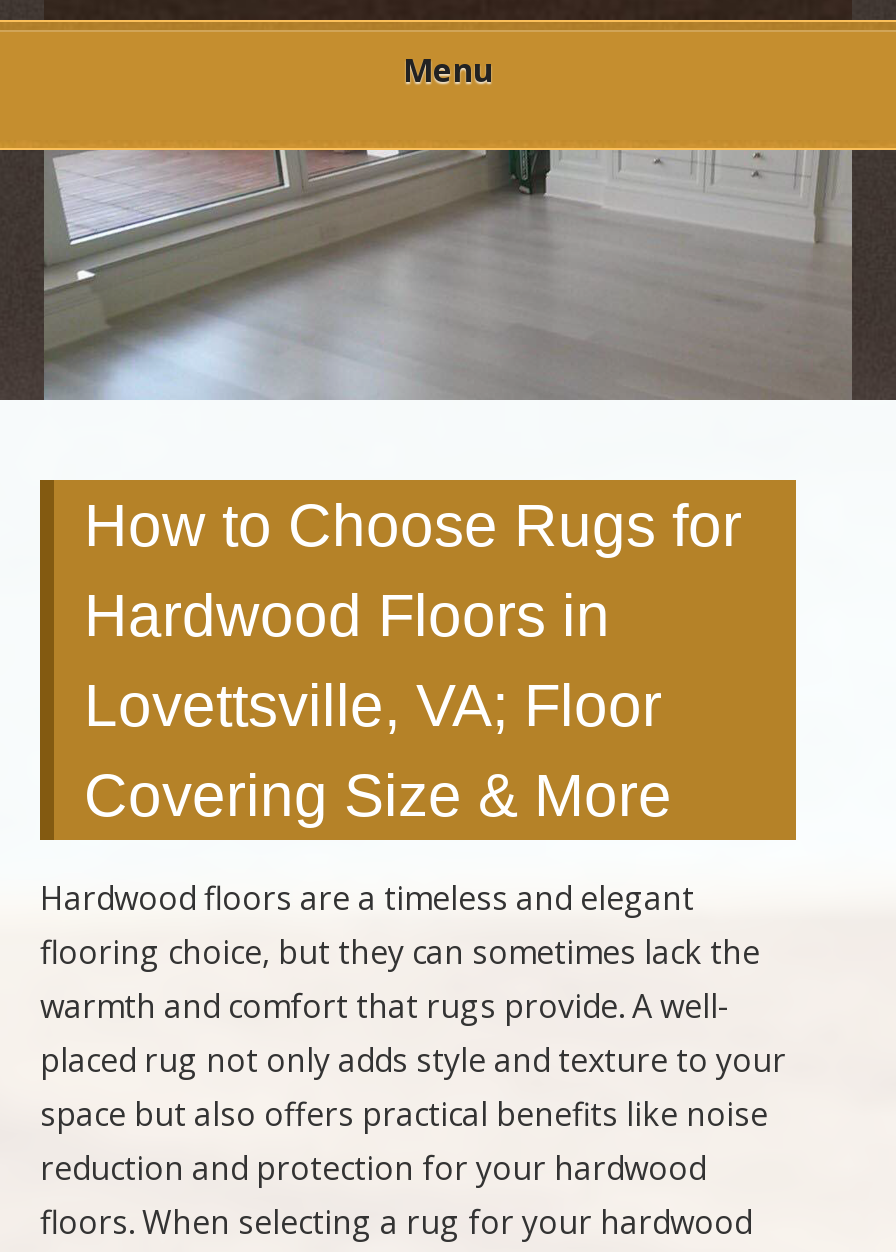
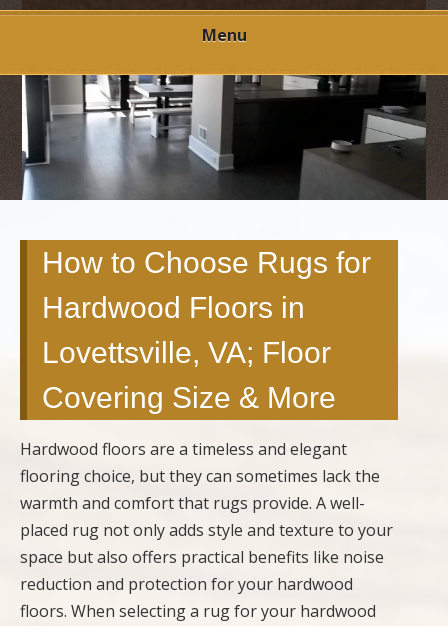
[44,148,854,402] [image] -> [21,74,426,201] [image]

